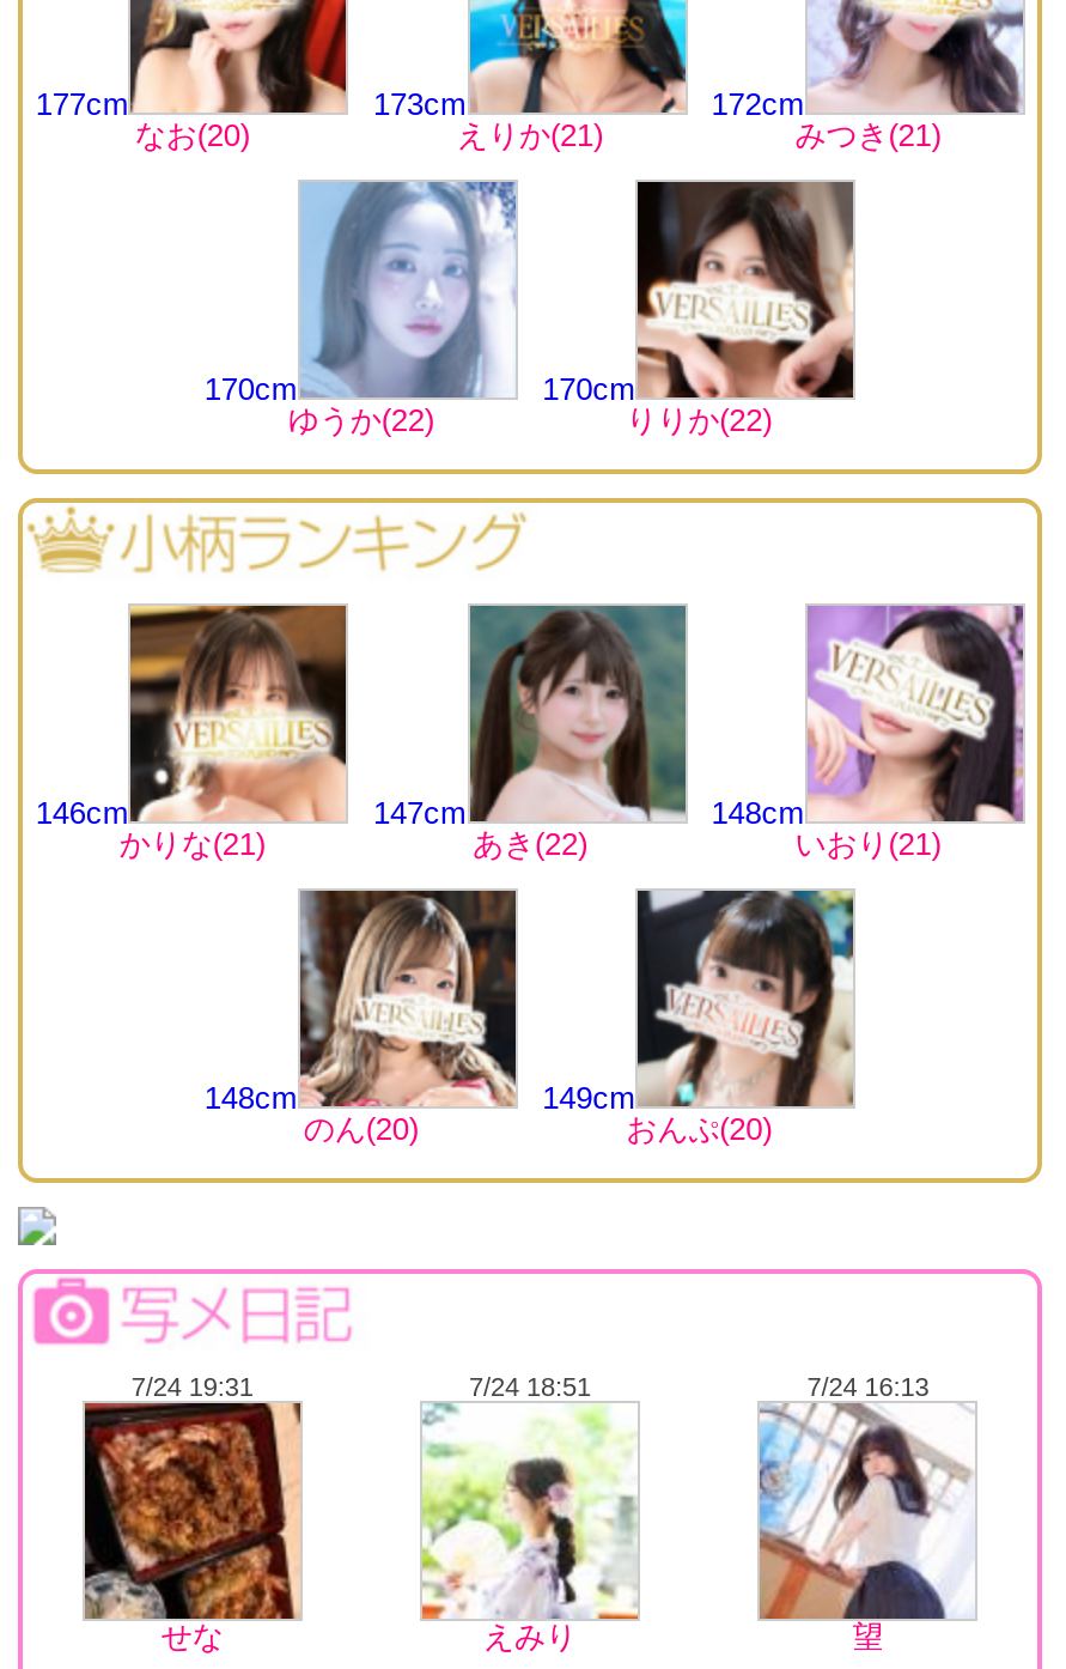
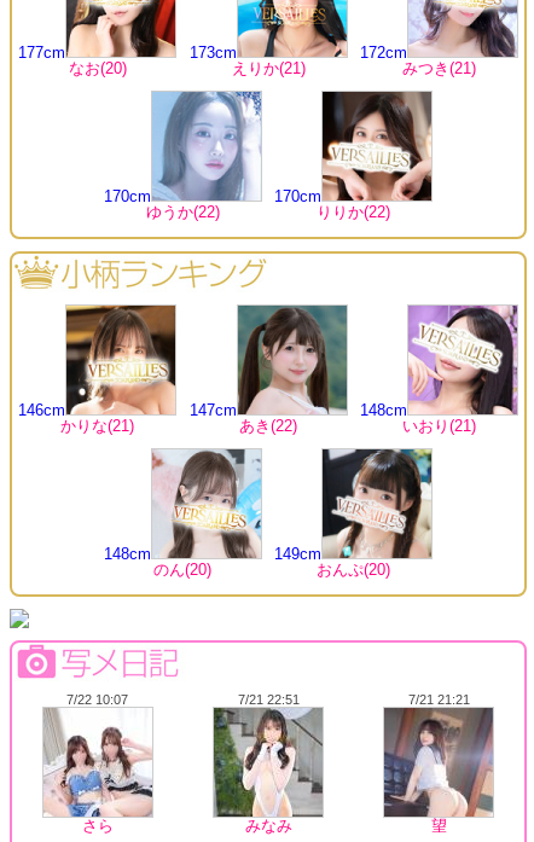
[298,888,518,1106] [image] -> [152,448,262,559] [image]
[131,1372,253,1401] 7/24 19:31 -> [67,692,128,707] 7/22 10:07
[469,1372,591,1401] 7/24 18:51 -> [237,692,299,707] 7/21 22:51
[807,1372,929,1401] 7/24 16:13 -> [408,692,470,707] 7/21 21:21
[83,1401,303,1655] [image] | せな -> [43,708,153,835] [image] | さら
[420,1403,638,1655] [image] | えみり -> [213,707,324,835] [image] | みなみ
[757,1403,975,1621] [image] -> [383,707,494,818] [image]

